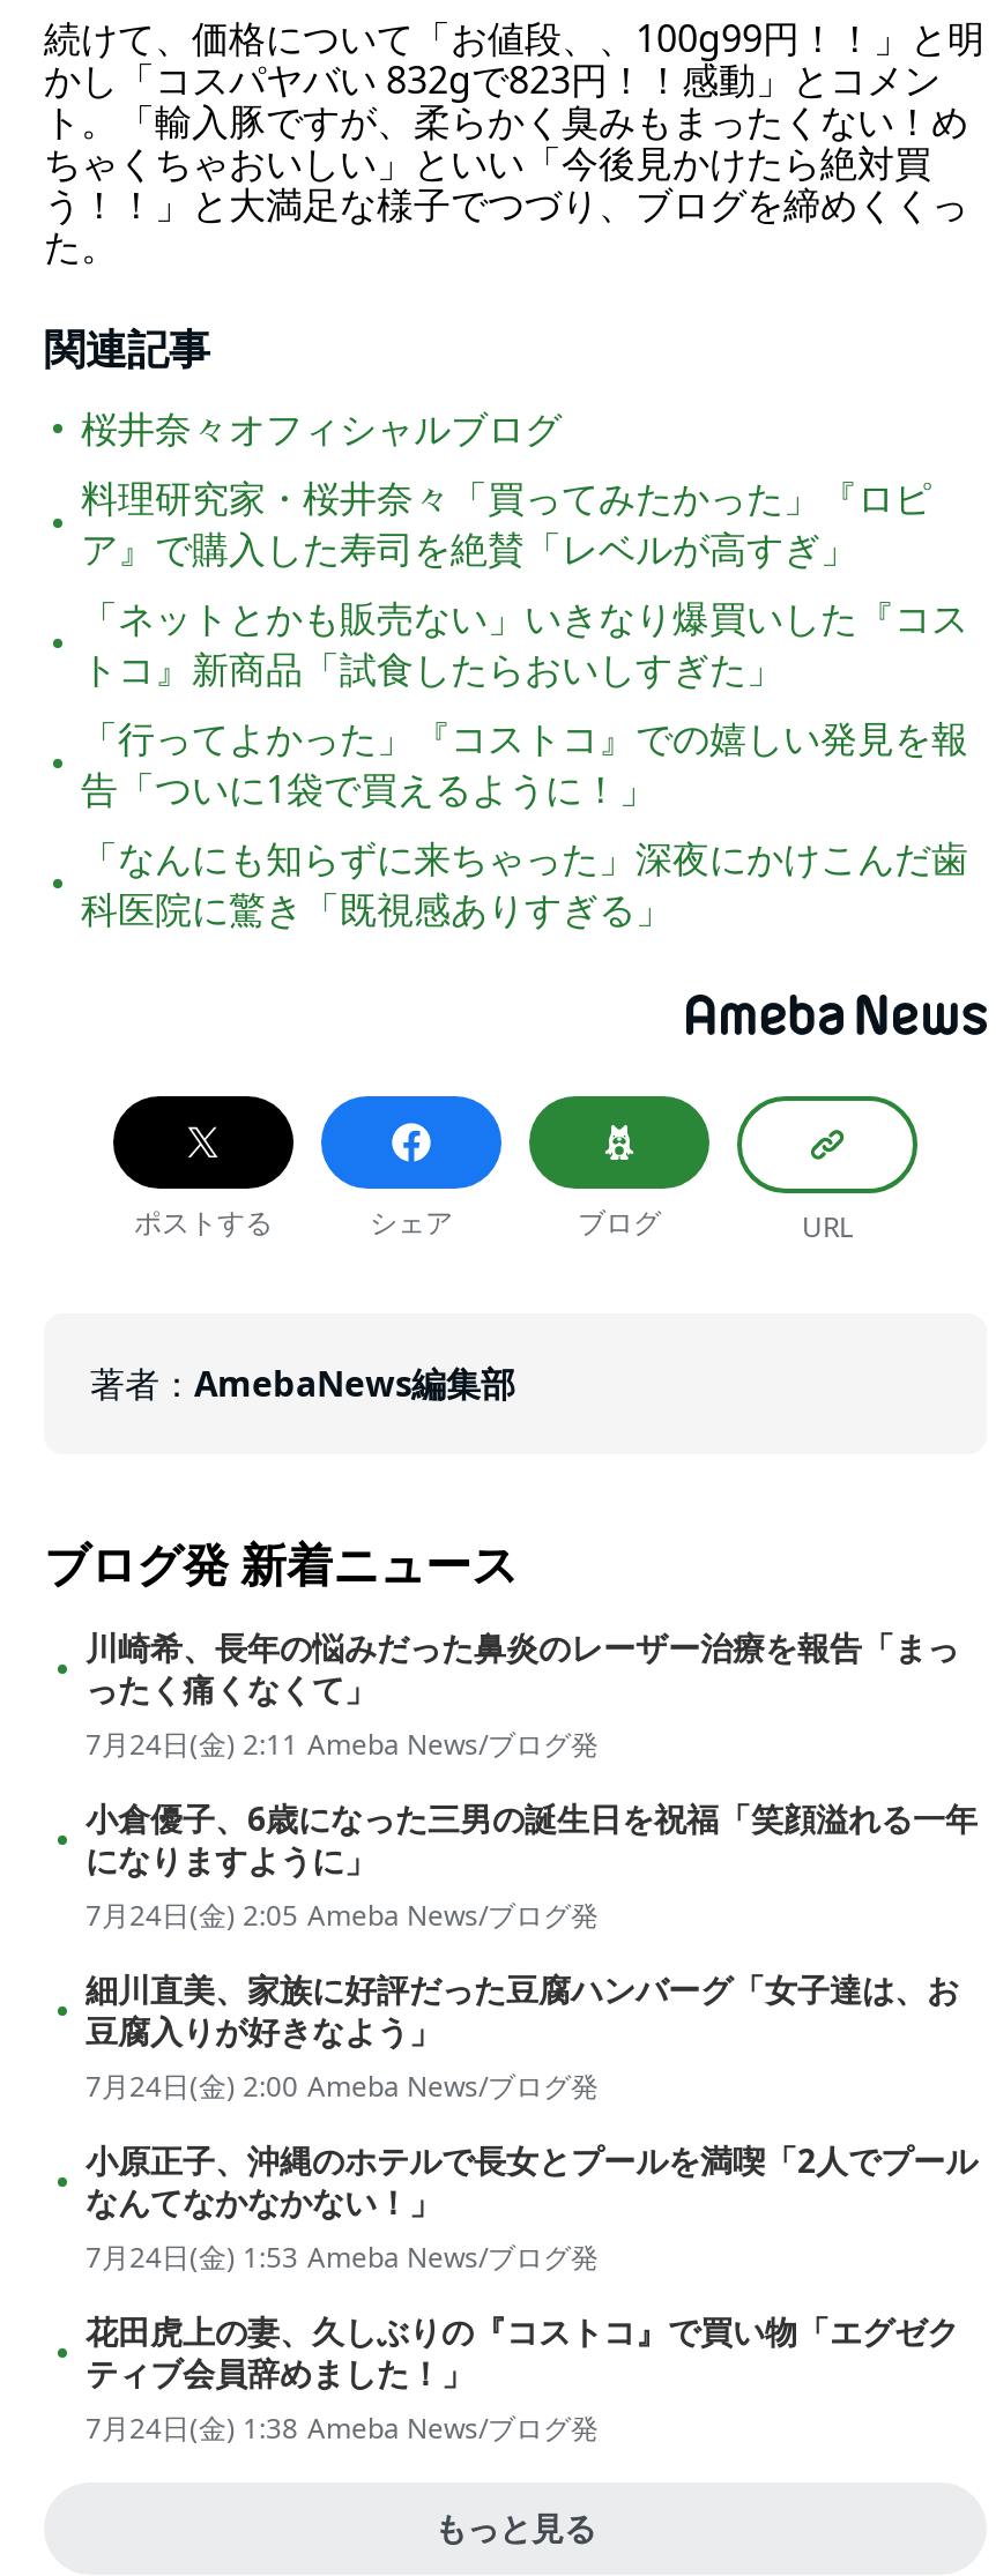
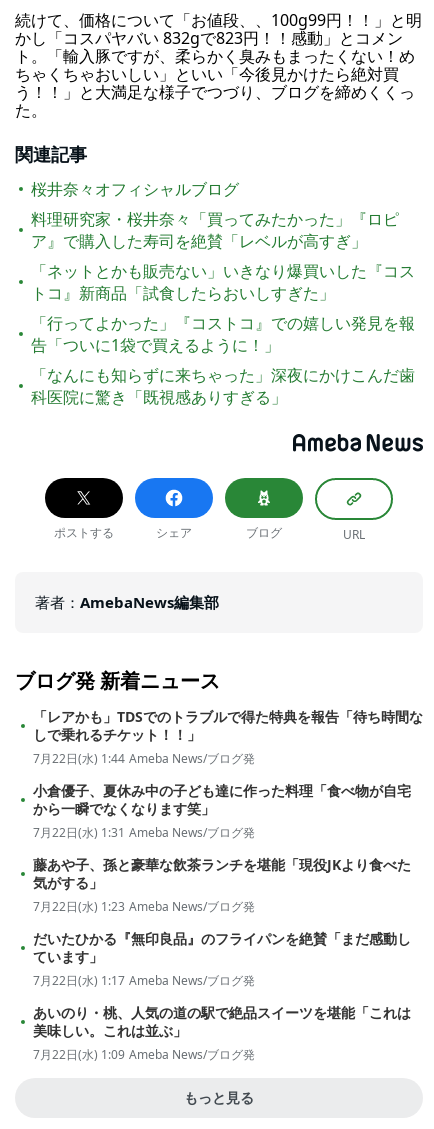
[86,1626,959,1764] 川崎希、長年の悩みだった鼻炎のレーザー治療を報告「まっ | ったく痛くなくて」 | 7月24日(金) 2:11 Ameba News/ブログ発 -> [33,707,423,767] 「レアかも」TDSでのトラブルで得た特典を報告「待ち時間な | しで乗れるチケット！！」 | 7月22日(水) 1:44 Ameba News/ブログ発
[86,1797,978,1935] 小倉優子、6歳になった三男の誕生日を祝福「笑顔溢れる一年 | になりますように」 | 7月24日(金) 2:05 Ameba News/ブログ発 -> [33,781,411,841] 小倉優子、夏休み中の子ども達に作った料理「食べ物が自宅 | から一瞬でなくなります笑」 | 7月22日(水) 1:31 Ameba News/ブログ発
[86,1967,959,2106] 細川直美、家族に好評だった豆腐ハンバーグ「女子達は、お | 豆腐入りが好きなよう」 | 7月24日(金) 2:00 Ameba News/ブログ発 -> [33,855,411,915] 藤あや子、孫と豪華な飲茶ランチを堪能「現役JKより食べた | 気がする」 | 7月22日(水) 1:23 Ameba News/ブログ発
[86,2138,978,2277] 小原正子、沖縄のホテルで長女とプールを満喫「2人でプール | なんてなかなかない！」 | 7月24日(金) 1:53 Ameba News/ブログ発 -> [33,929,411,989] だいたひかる『無印良品』のフライパンを絶賛「まだ感動し | ています」 | 7月22日(水) 1:17 Ameba News/ブログ発
[86,2309,959,2448] 花田虎上の妻、久しぶりの『コストコ』で買い物「エグゼク | ティブ会員辞めました！」 | 7月24日(金) 1:38 Ameba News/ブログ発 -> [33,1003,411,1063] あいのり・桃、人気の道の駅で絶品スイーツを堪能「これは | 美味しい。これは並ぶ」 | 7月22日(水) 1:09 Ameba News/ブログ発

